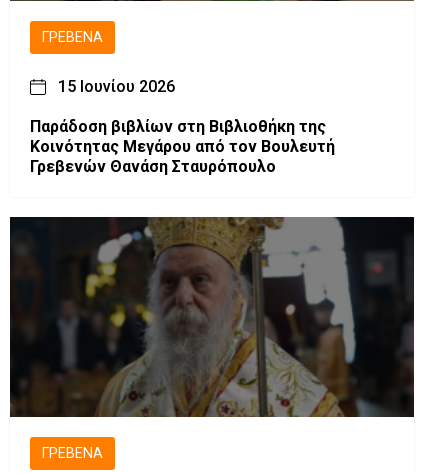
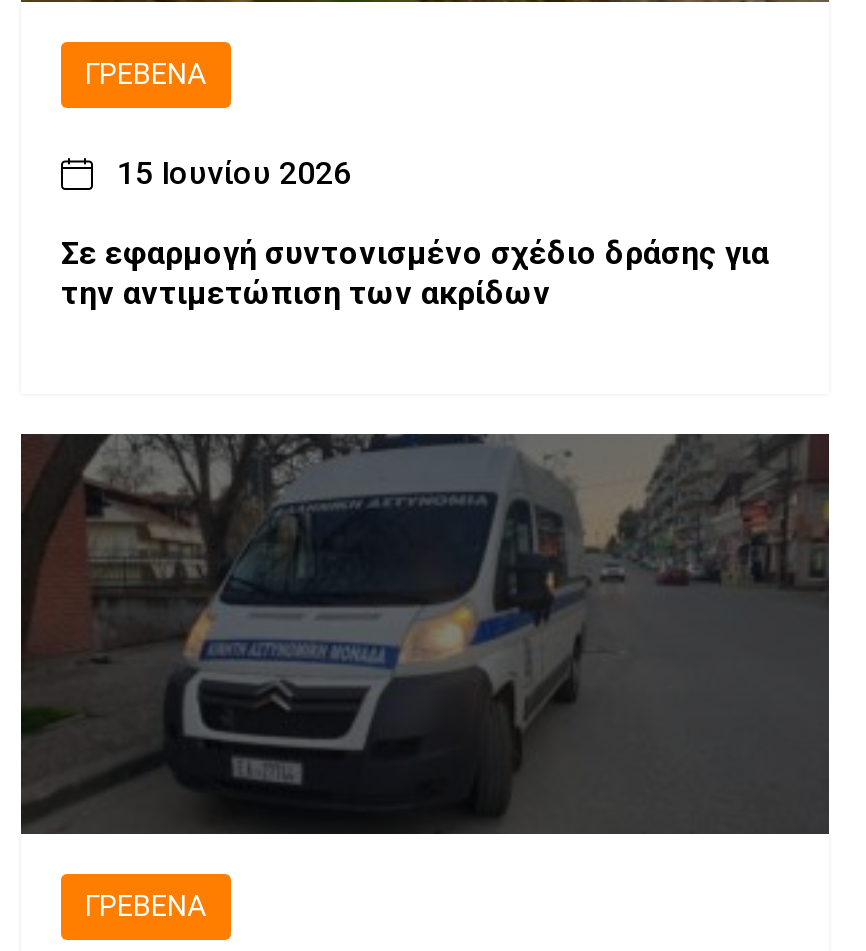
[30,117,335,176] Παράδοση βιβλίων στη Βιβλιοθήκη της | Κοινότητας Μεγάρου από τον Βουλευτή | Γρεβενών Θανάση Σταυρόπουλο -> [61,235,769,313] Σε εφαρμογή συντονισμένο σχέδιο δράσης για | την αντιμετώπιση των ακρίδων
[10,217,414,417] [image] -> [21,434,829,834] [image]

